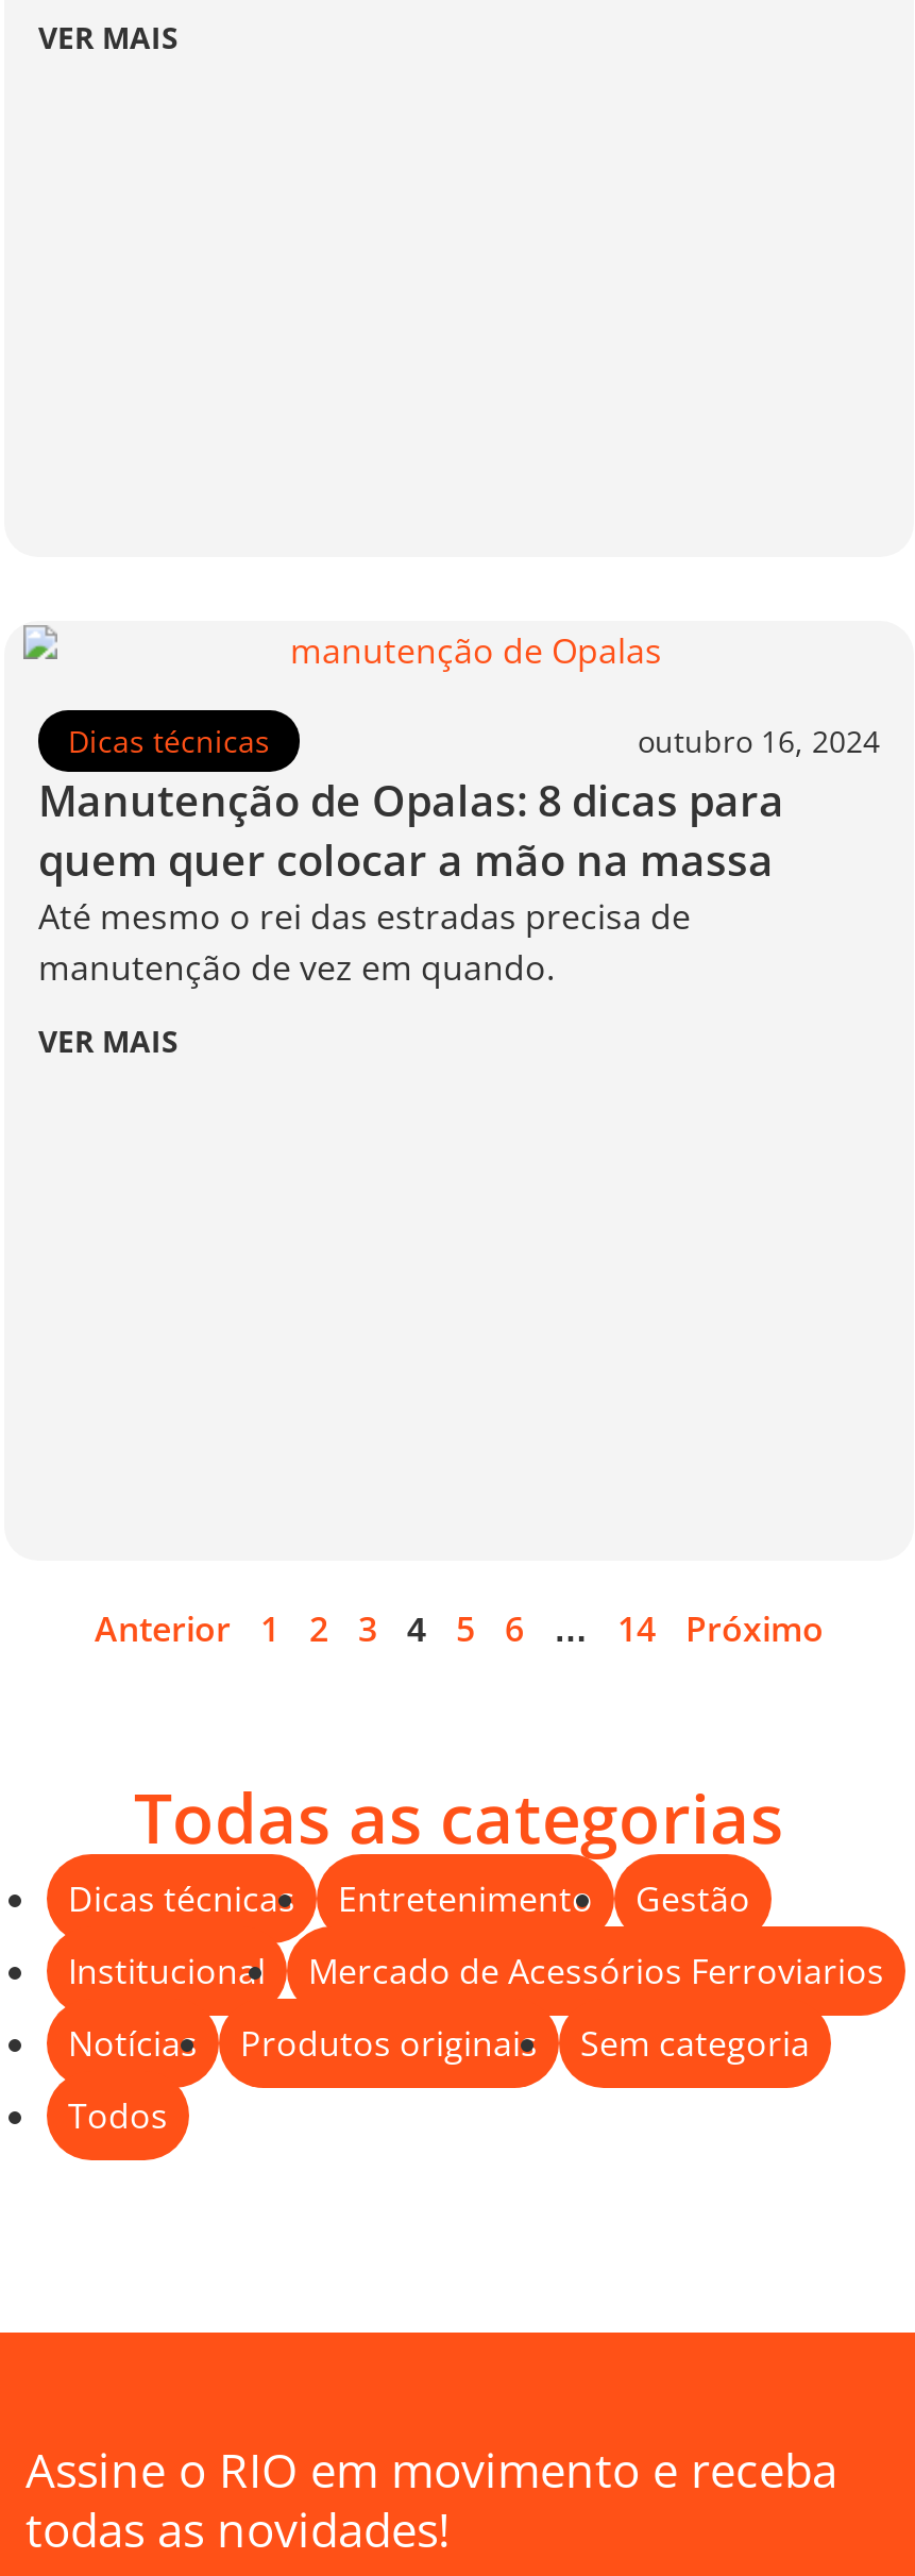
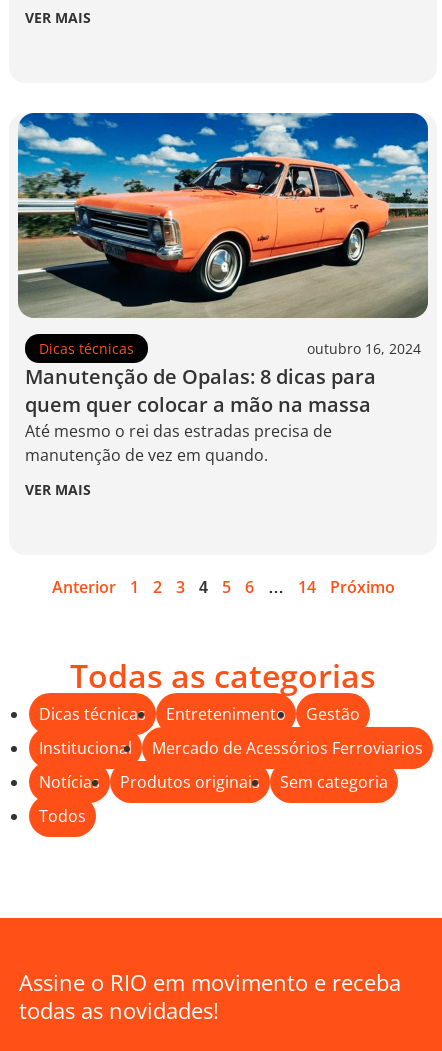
none -> [17,112,429,319] [image]

